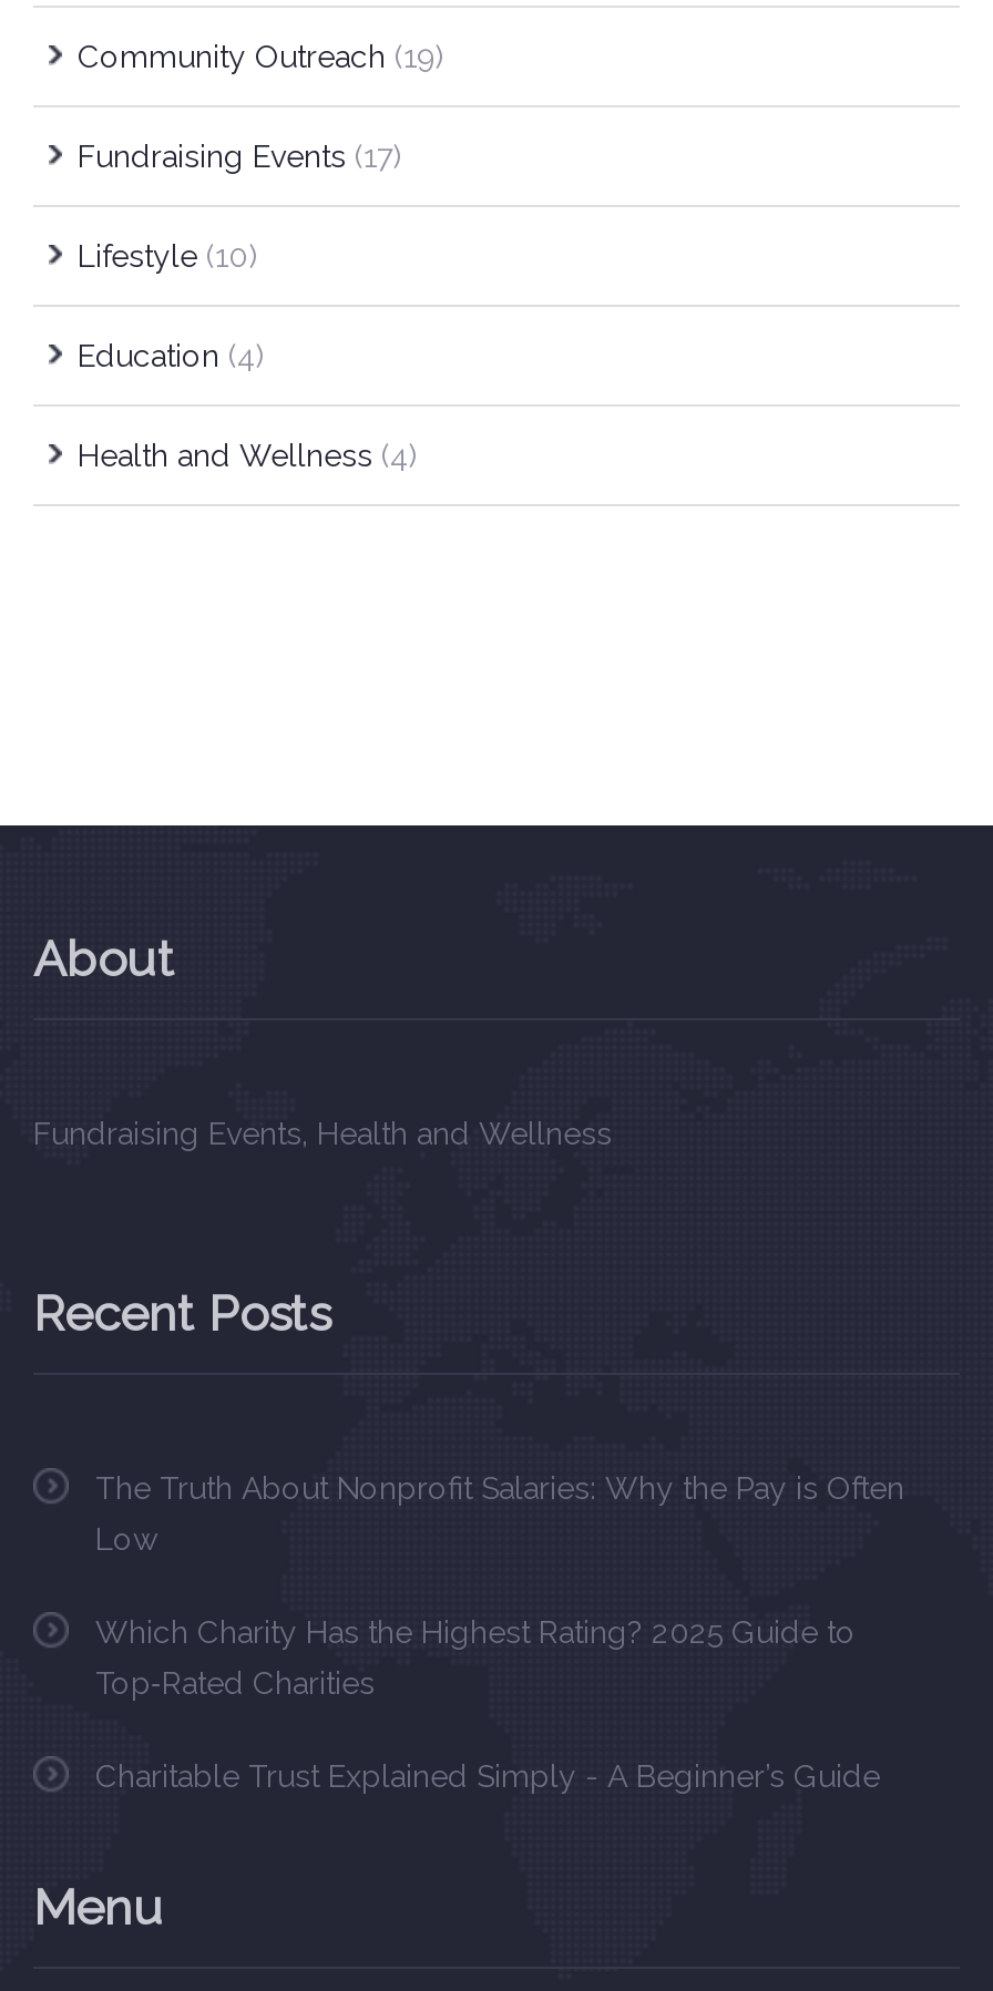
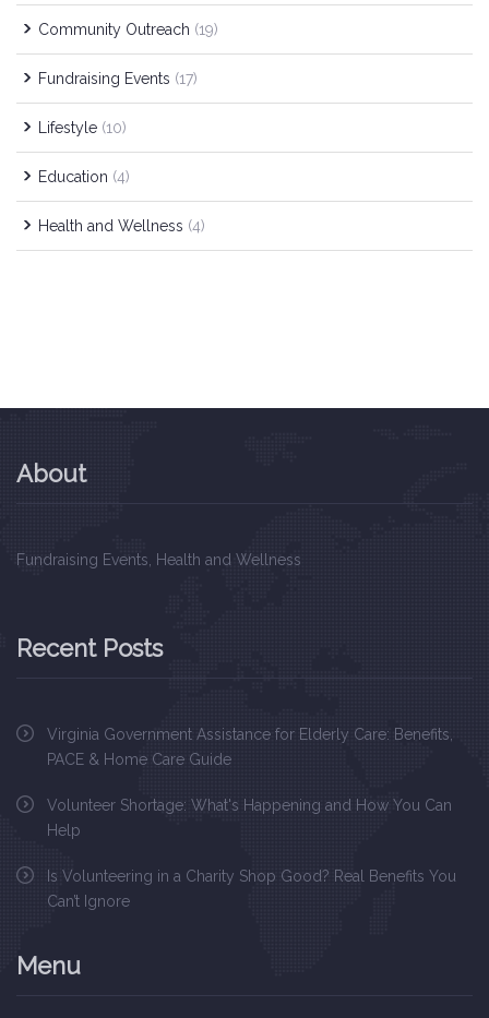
[95,1471,904,1558] The Truth About Nonprofit Salaries: Why the Pay is Often | Low -> [47,726,453,769] Virginia Government Assistance for Elderly Care: Benefits, | PACE & Home Care Guide
[95,1615,856,1702] Which Charity Has the Highest Rating? 2025 Guide to | Top‑Rated Charities -> [47,797,452,839] Volunteer Shortage: What's Happening and How You Can | Help
[95,1759,880,1795] Charitable Trust Explained Simply - A Beginner’s Guide -> [47,868,456,910] Is Volunteering in a Charity Shop Good? Real Benefits You | Can’t Ignore

